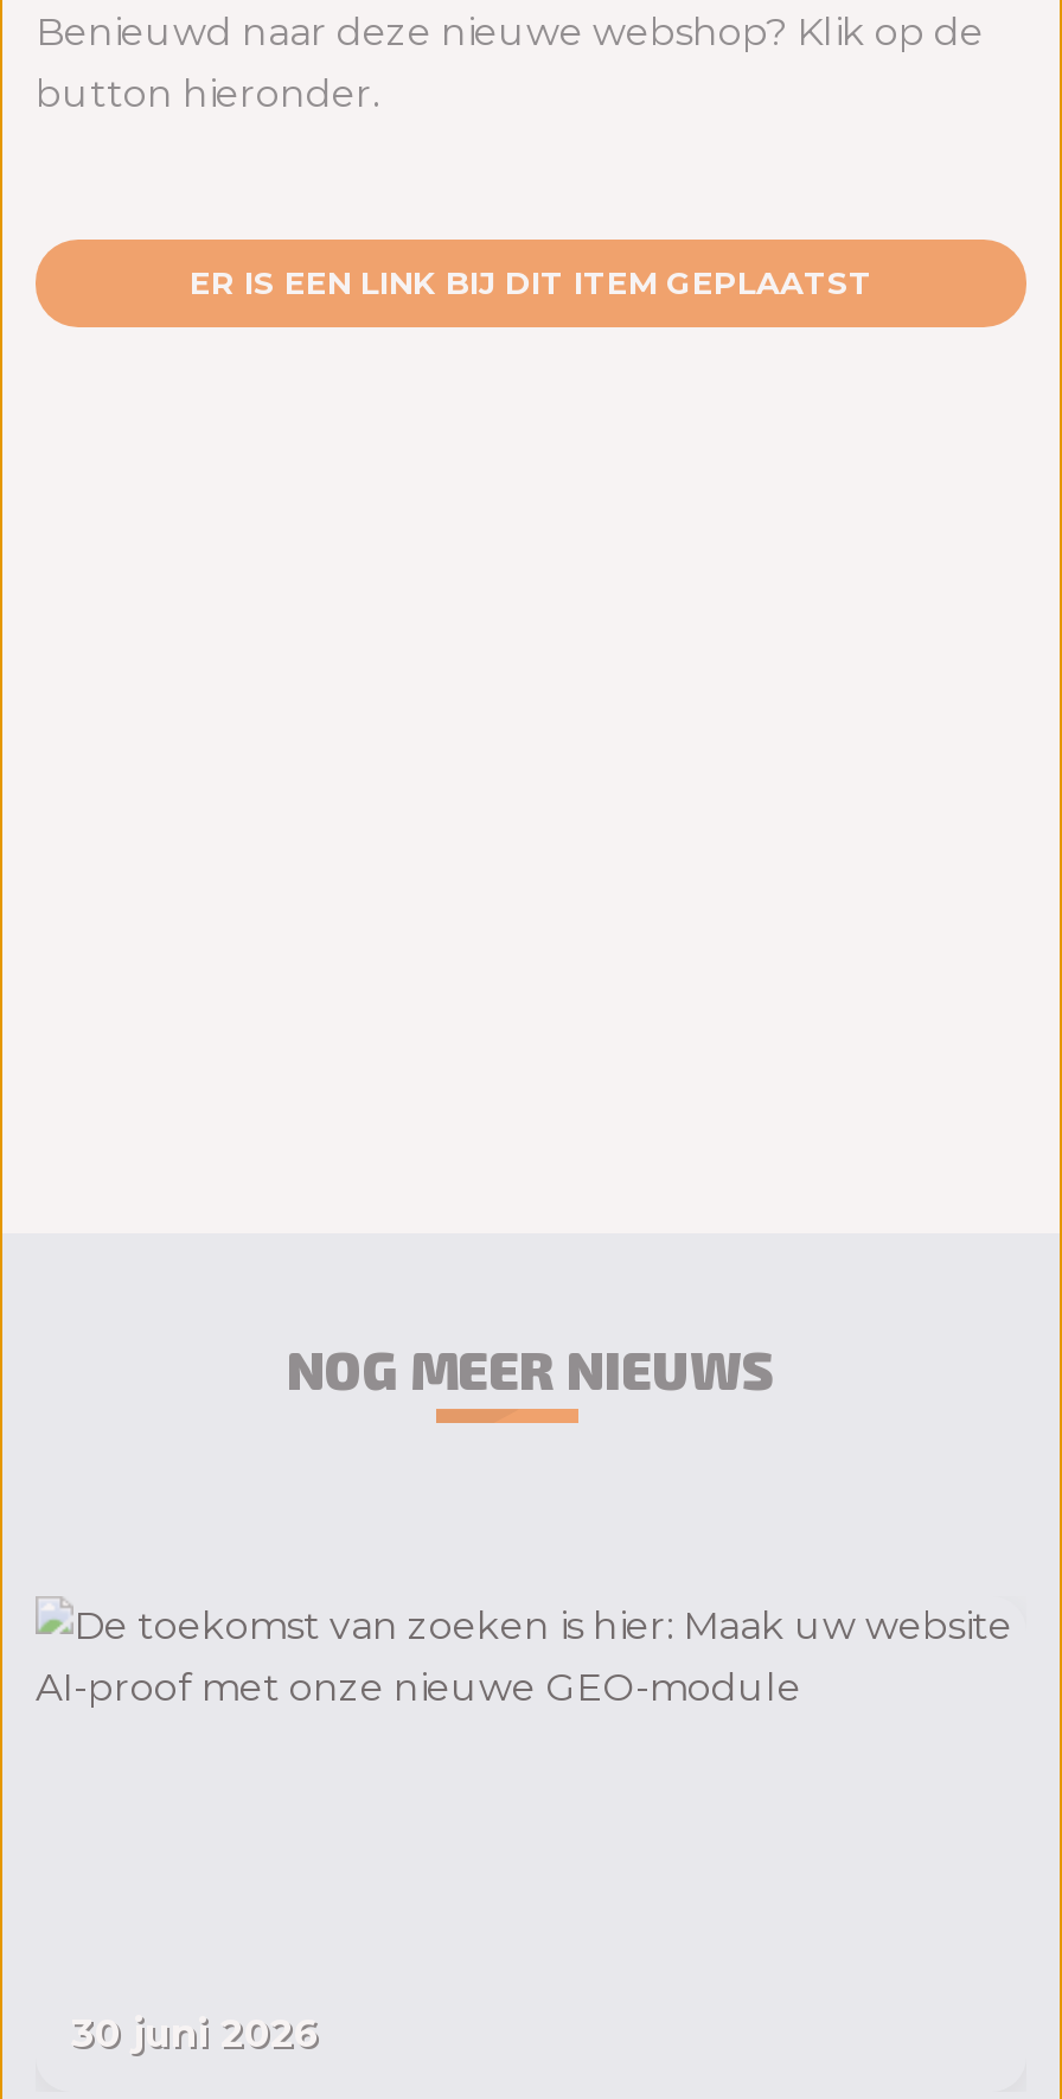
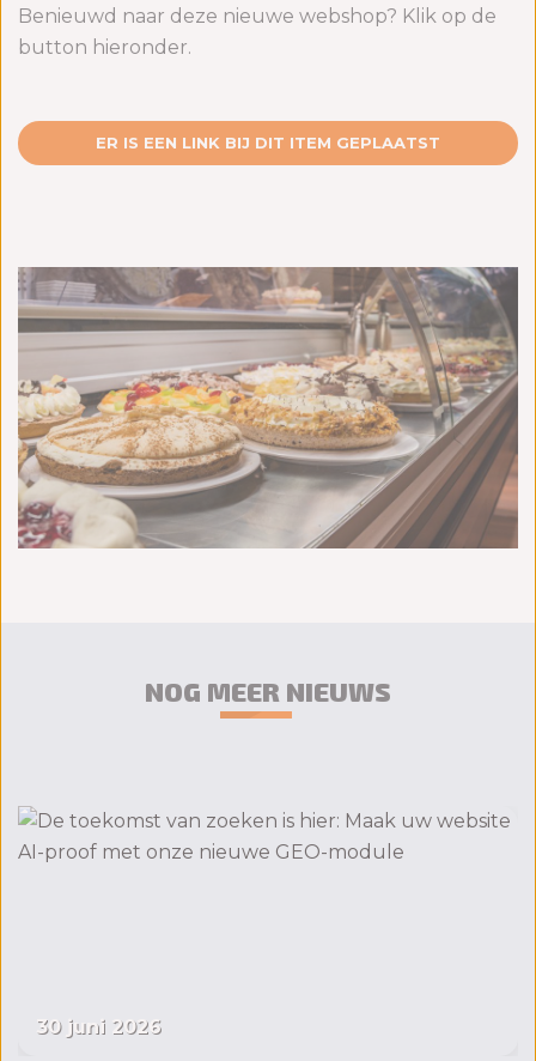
none -> [17,266,519,550] [image]

